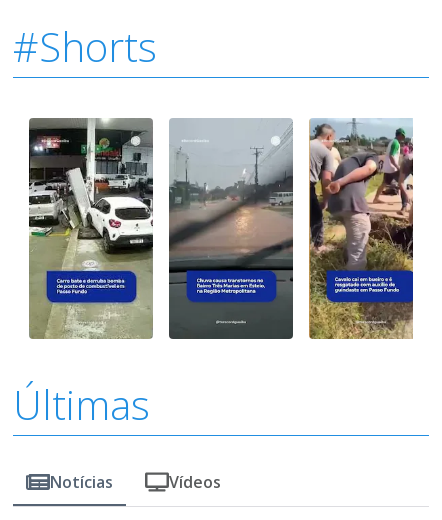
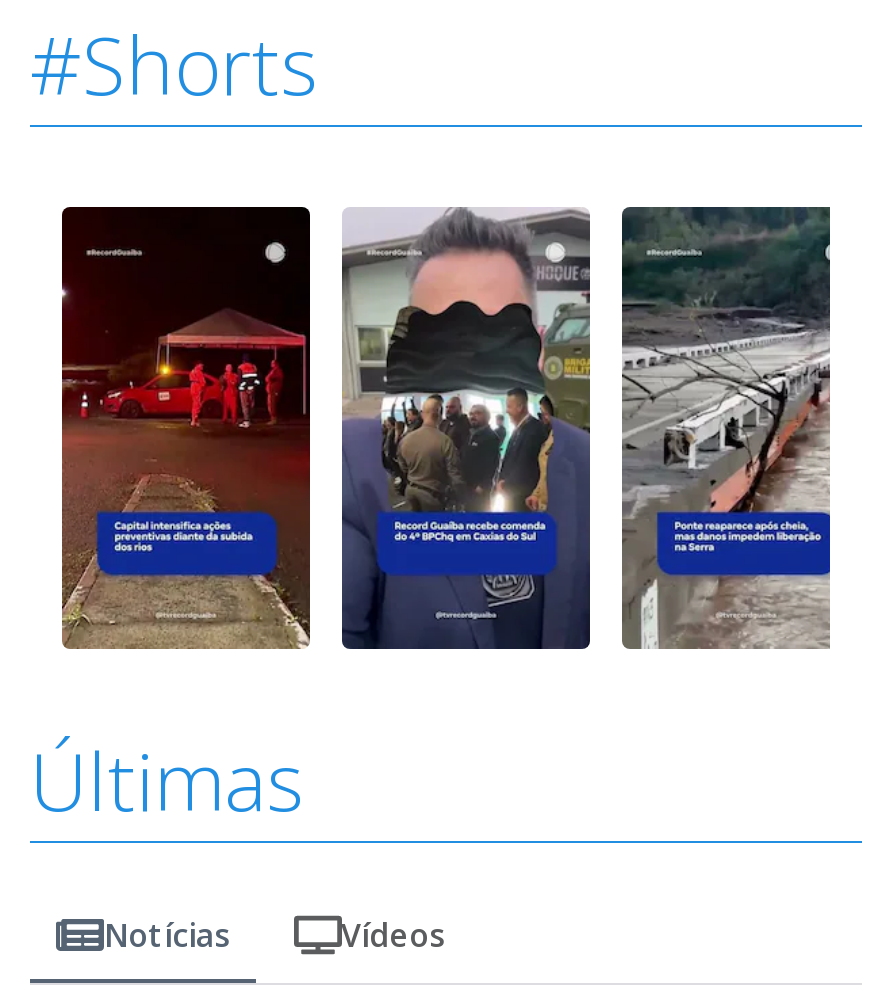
[28,117,154,339] [image] -> [60,205,312,649] [image]
[169,119,293,339] [image] -> [342,209,592,649] [image]
[308,118,413,339] [image] -> [620,205,832,649] [image]

